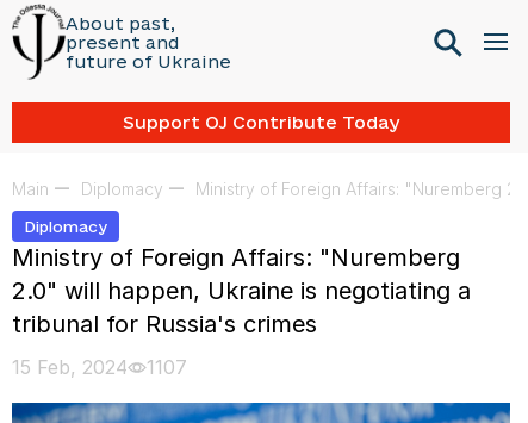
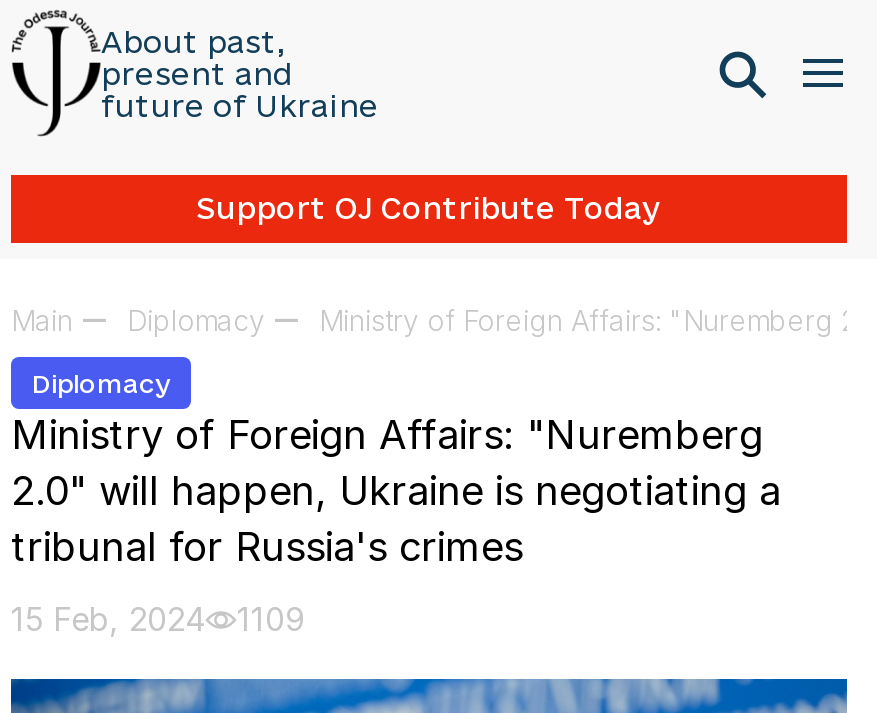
[12,355,187,378] 15 Feb, 2024 1107 -> [11,598,305,638] 15 Feb, 2024 1109

